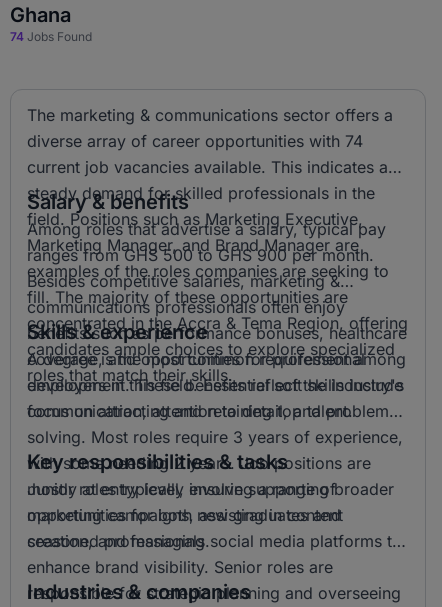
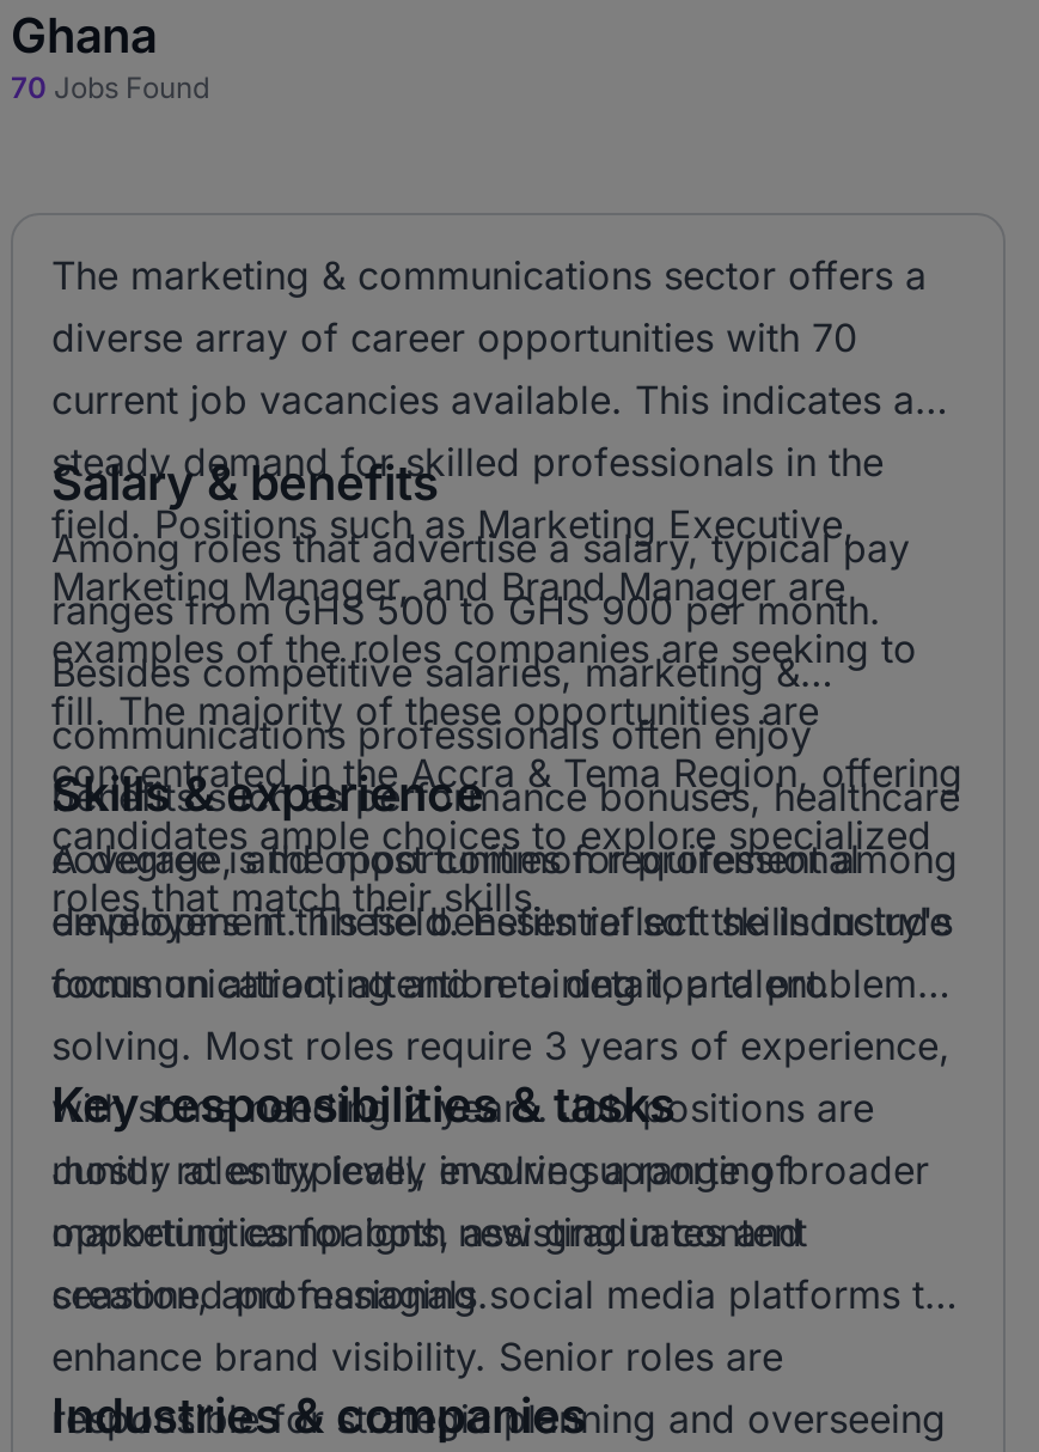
[10,29,92,44] 74 Jobs Found -> [11,69,209,105] 70 Jobs Found
[27,131,363,151] diverse array of career opportunities with 74 -> [51,313,857,361] diverse array of career opportunities with 70

